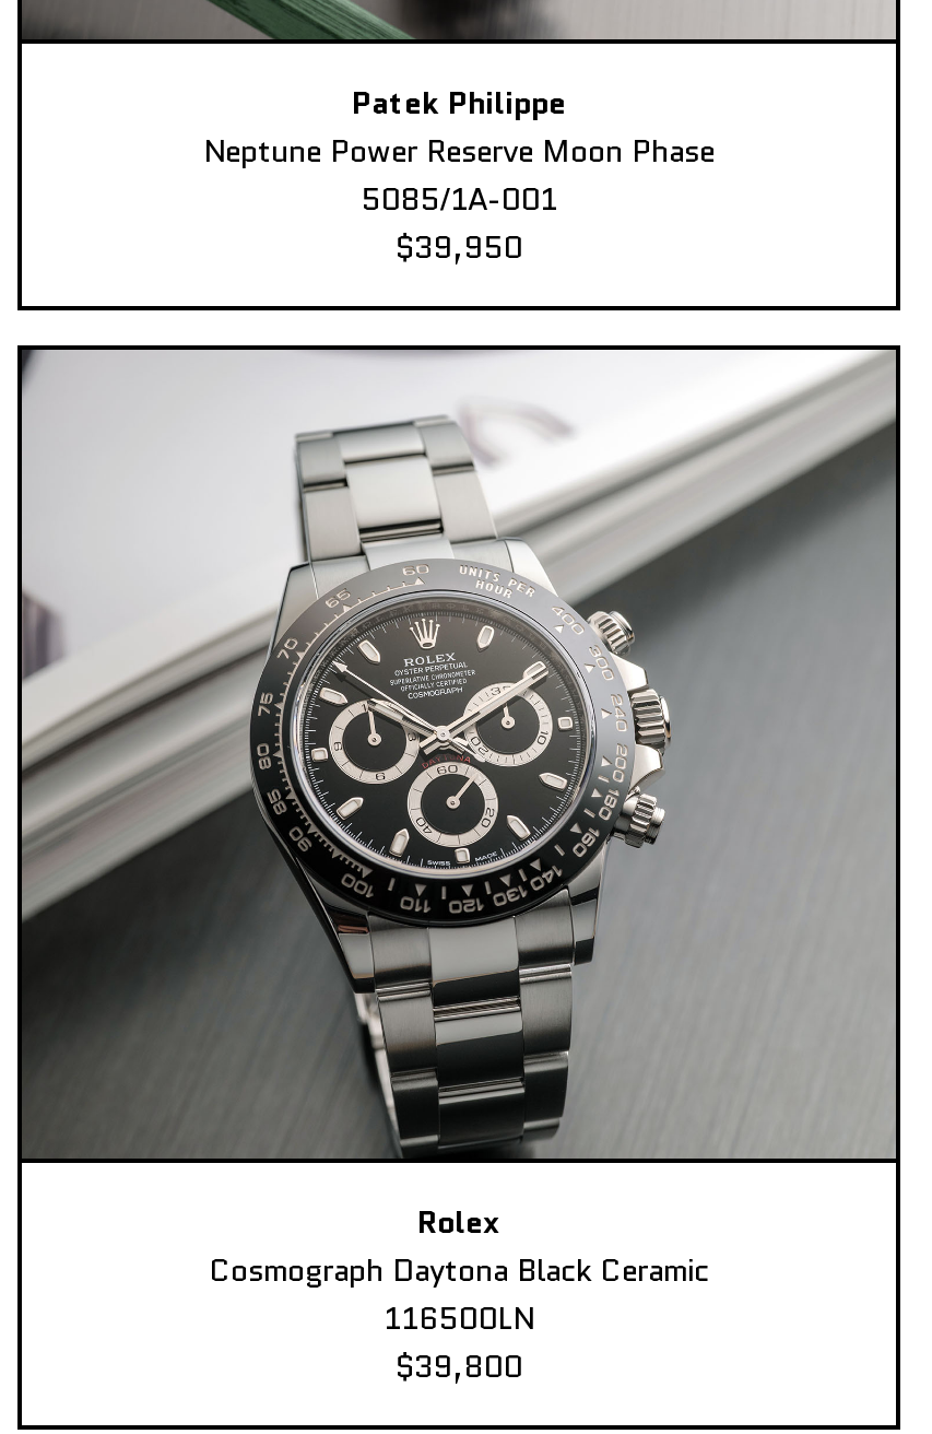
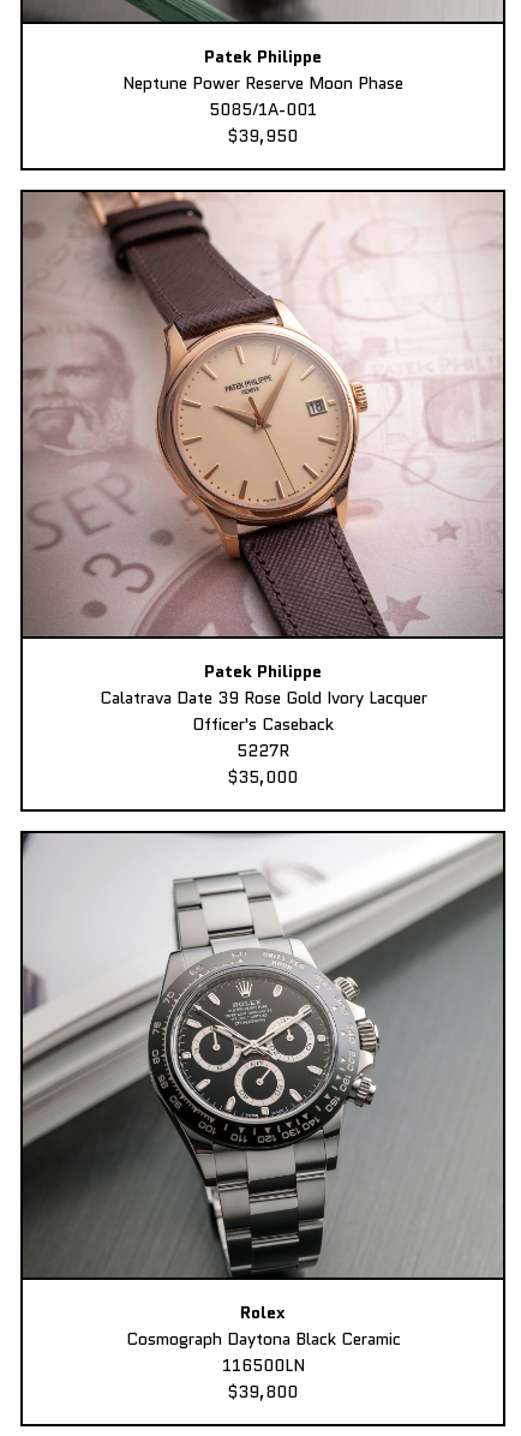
none -> [23,191,501,789] [image] | Patek Philippe | Calatrava Date 39 Rose Gold Ivory Lacquer | Officer's Caseback | 5227R | $35,000

